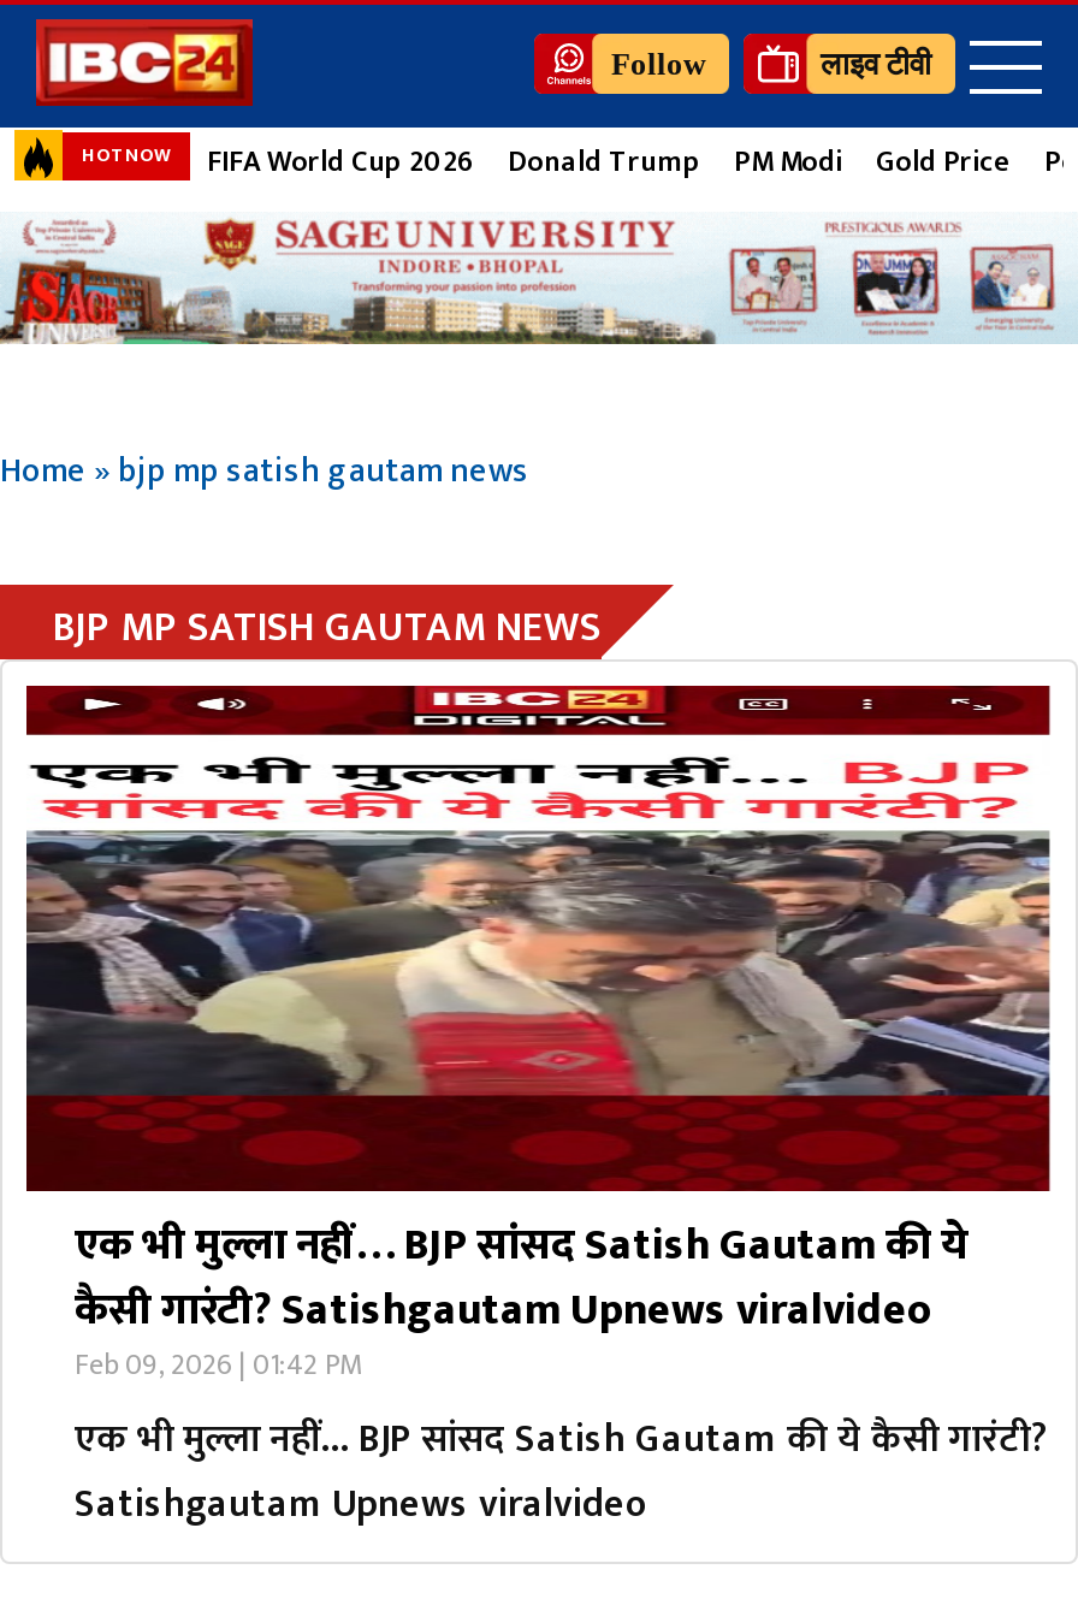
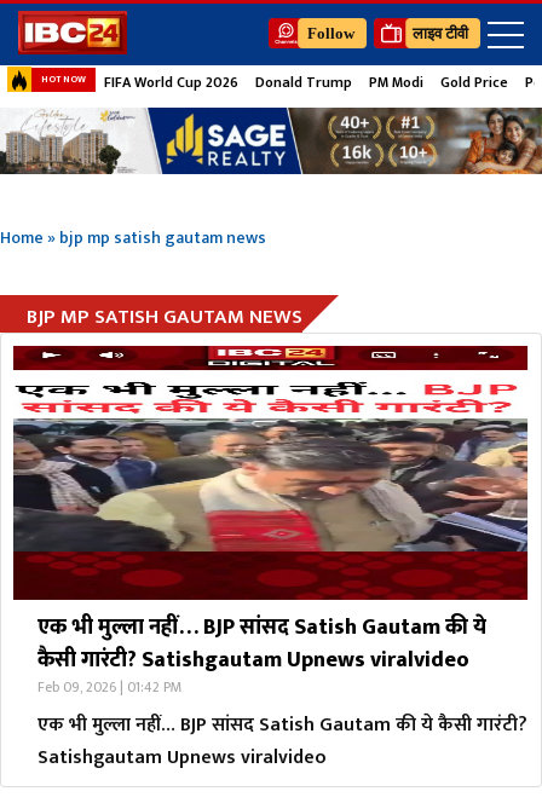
[7,212,1071,347] [image] -> [4,106,538,175] [image]

